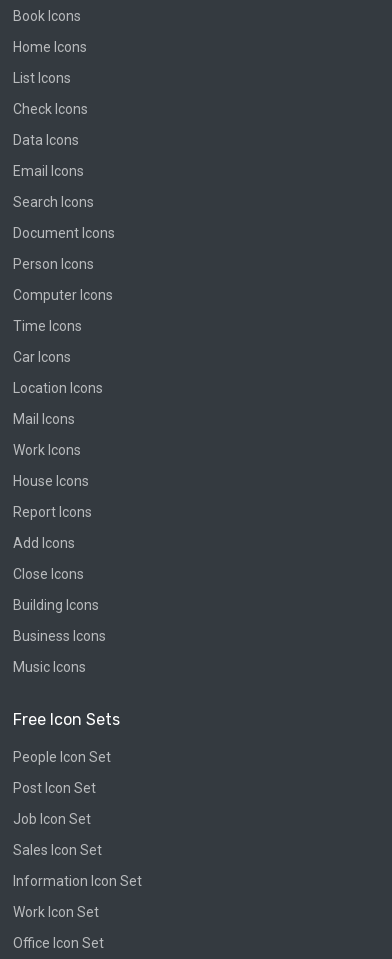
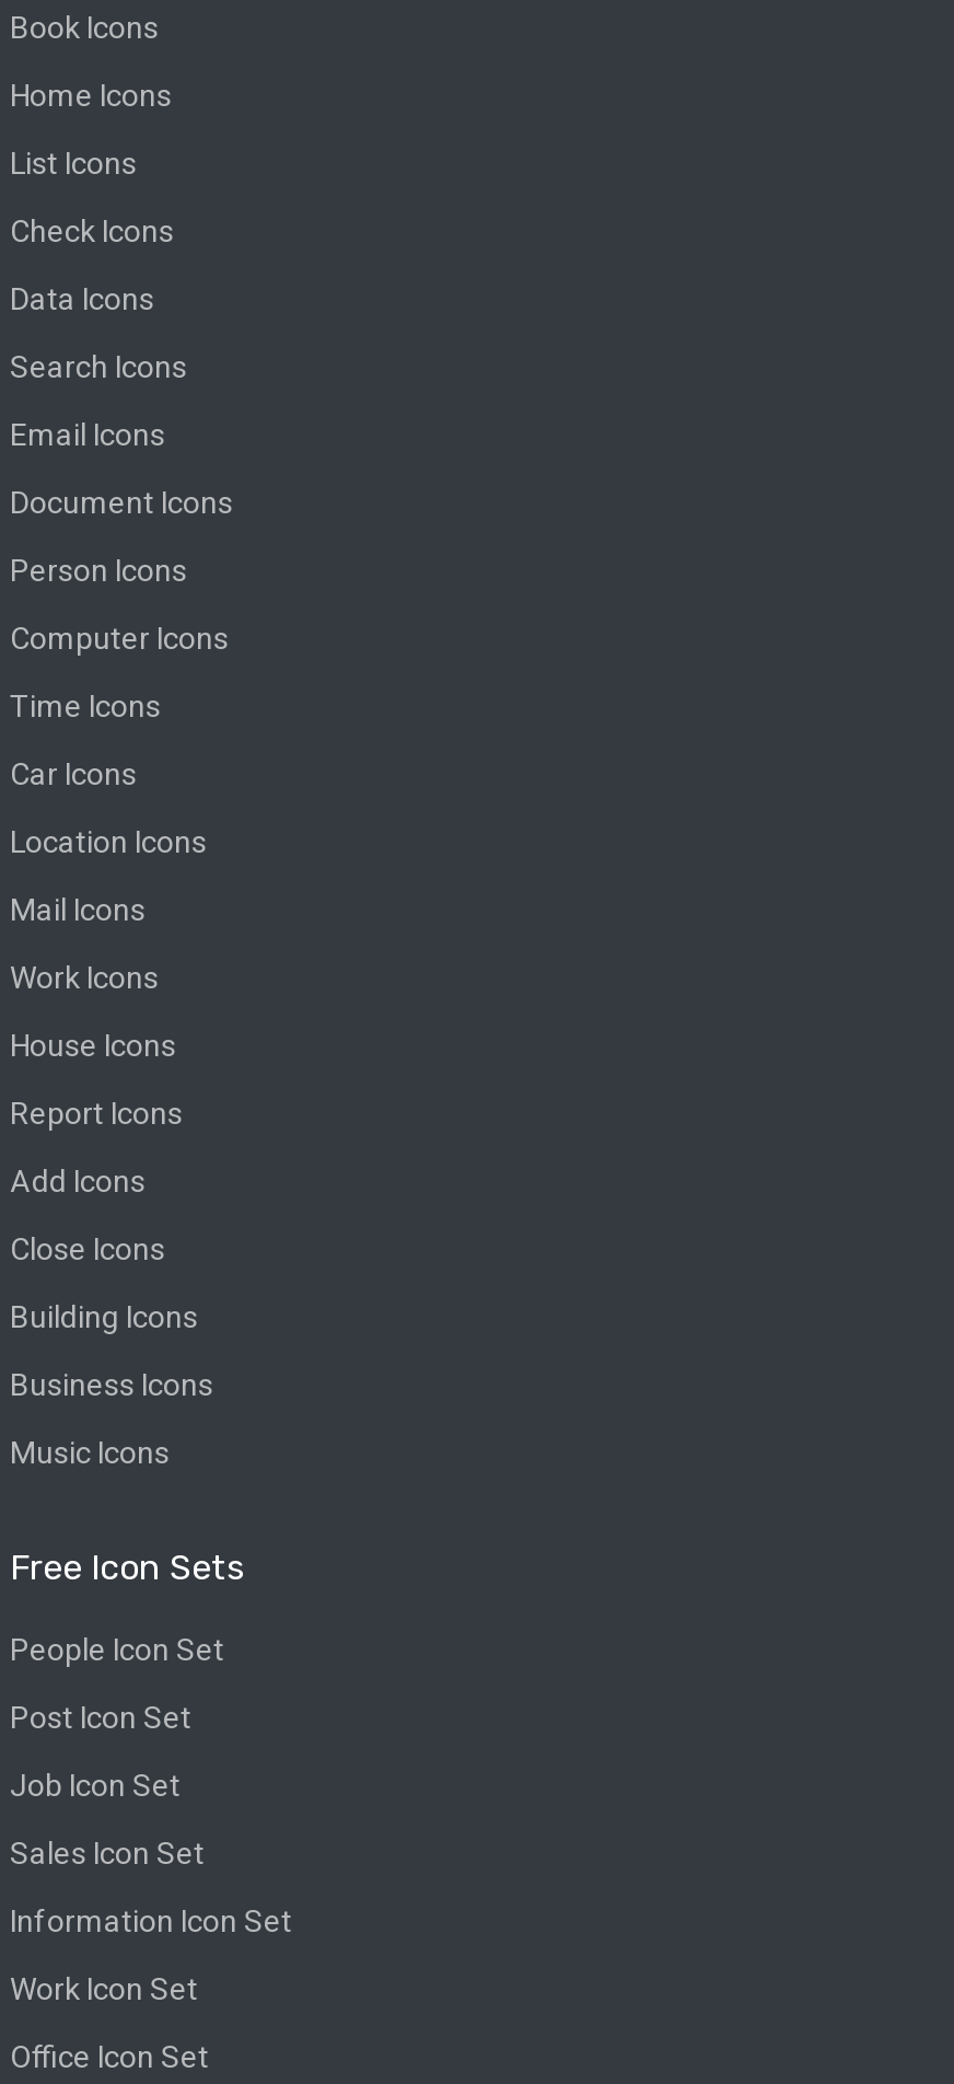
moved [13,163,84,179] -> [10,417,165,452]: Email Icons
moved [13,194,94,210] -> [10,349,187,384]: Search Icons

